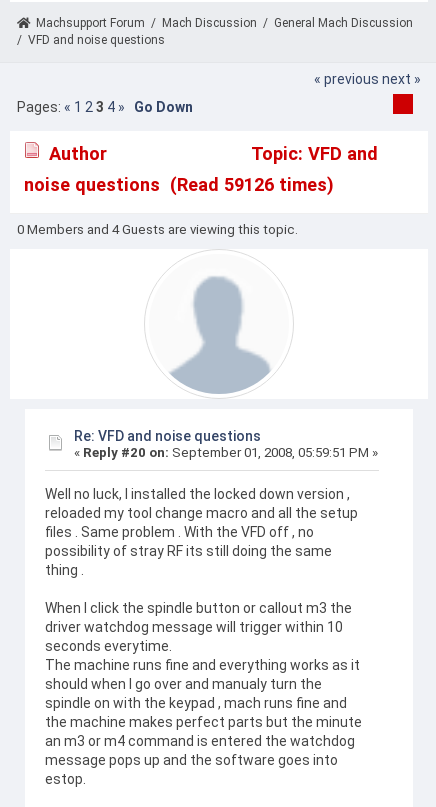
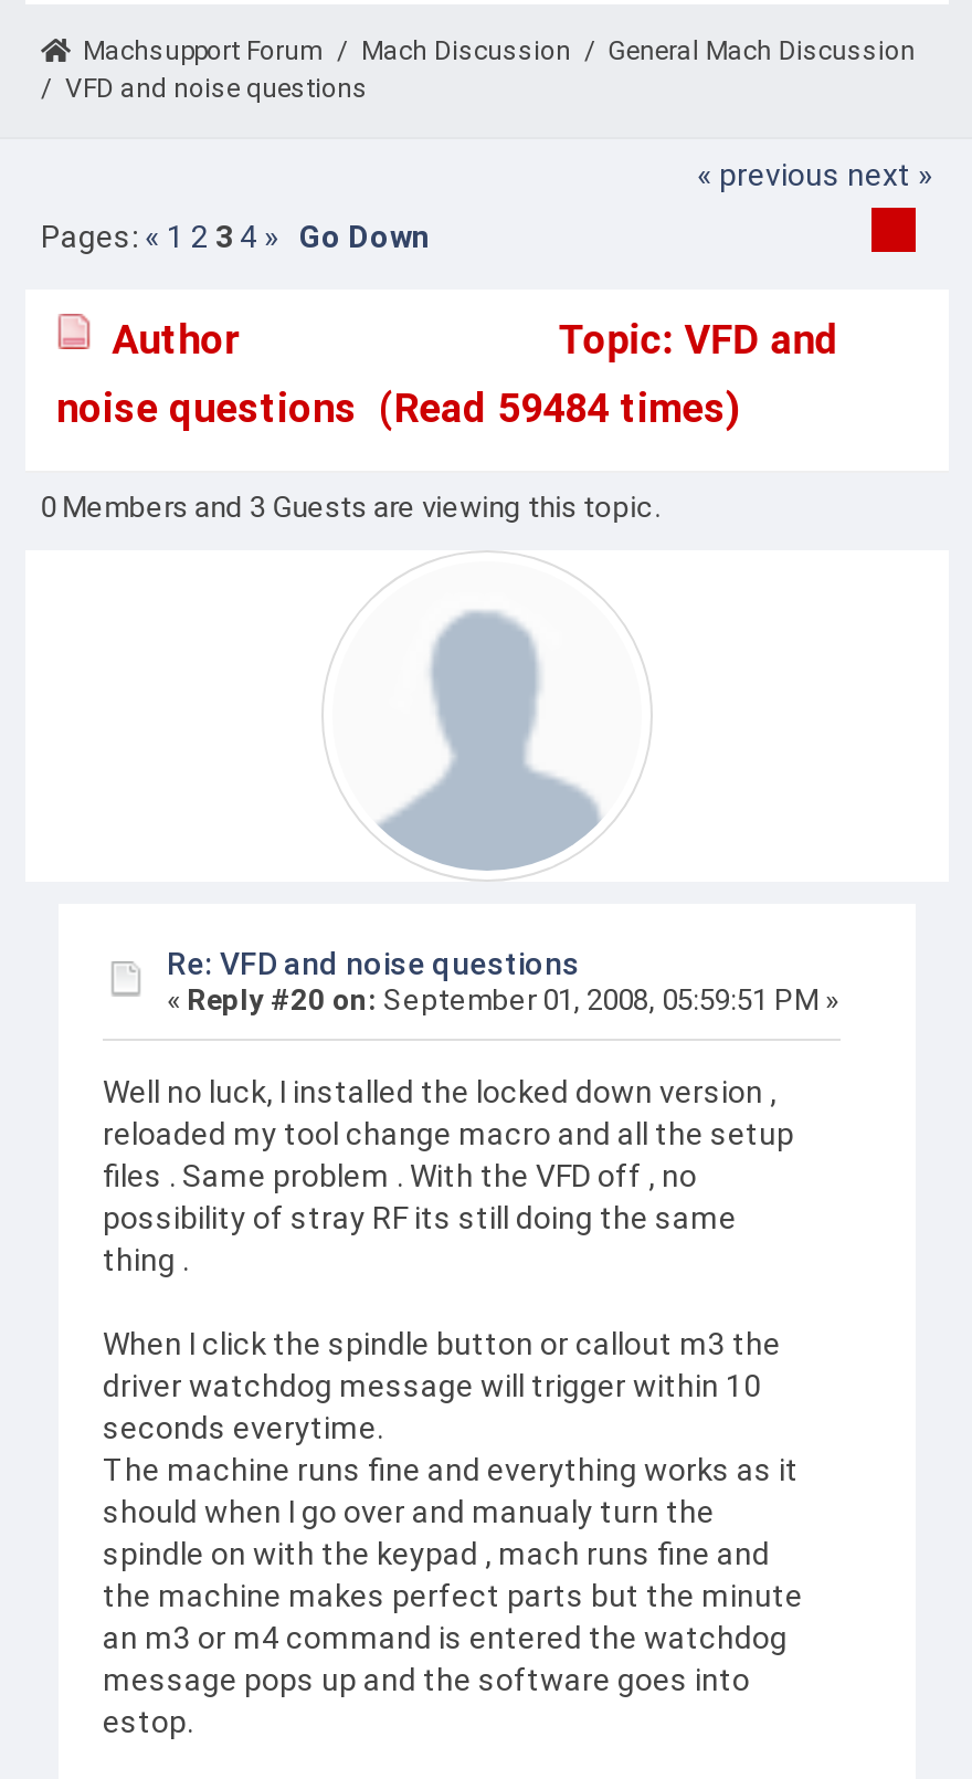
[24,174,334,195] noise questions (Read 59126 times) -> [56,384,741,431] noise questions (Read 59484 times)
[17,221,298,236] 0 Members and 4 Guests are viewing this topic. -> [40,490,661,523] 0 Members and 3 Guests are viewing this topic.

